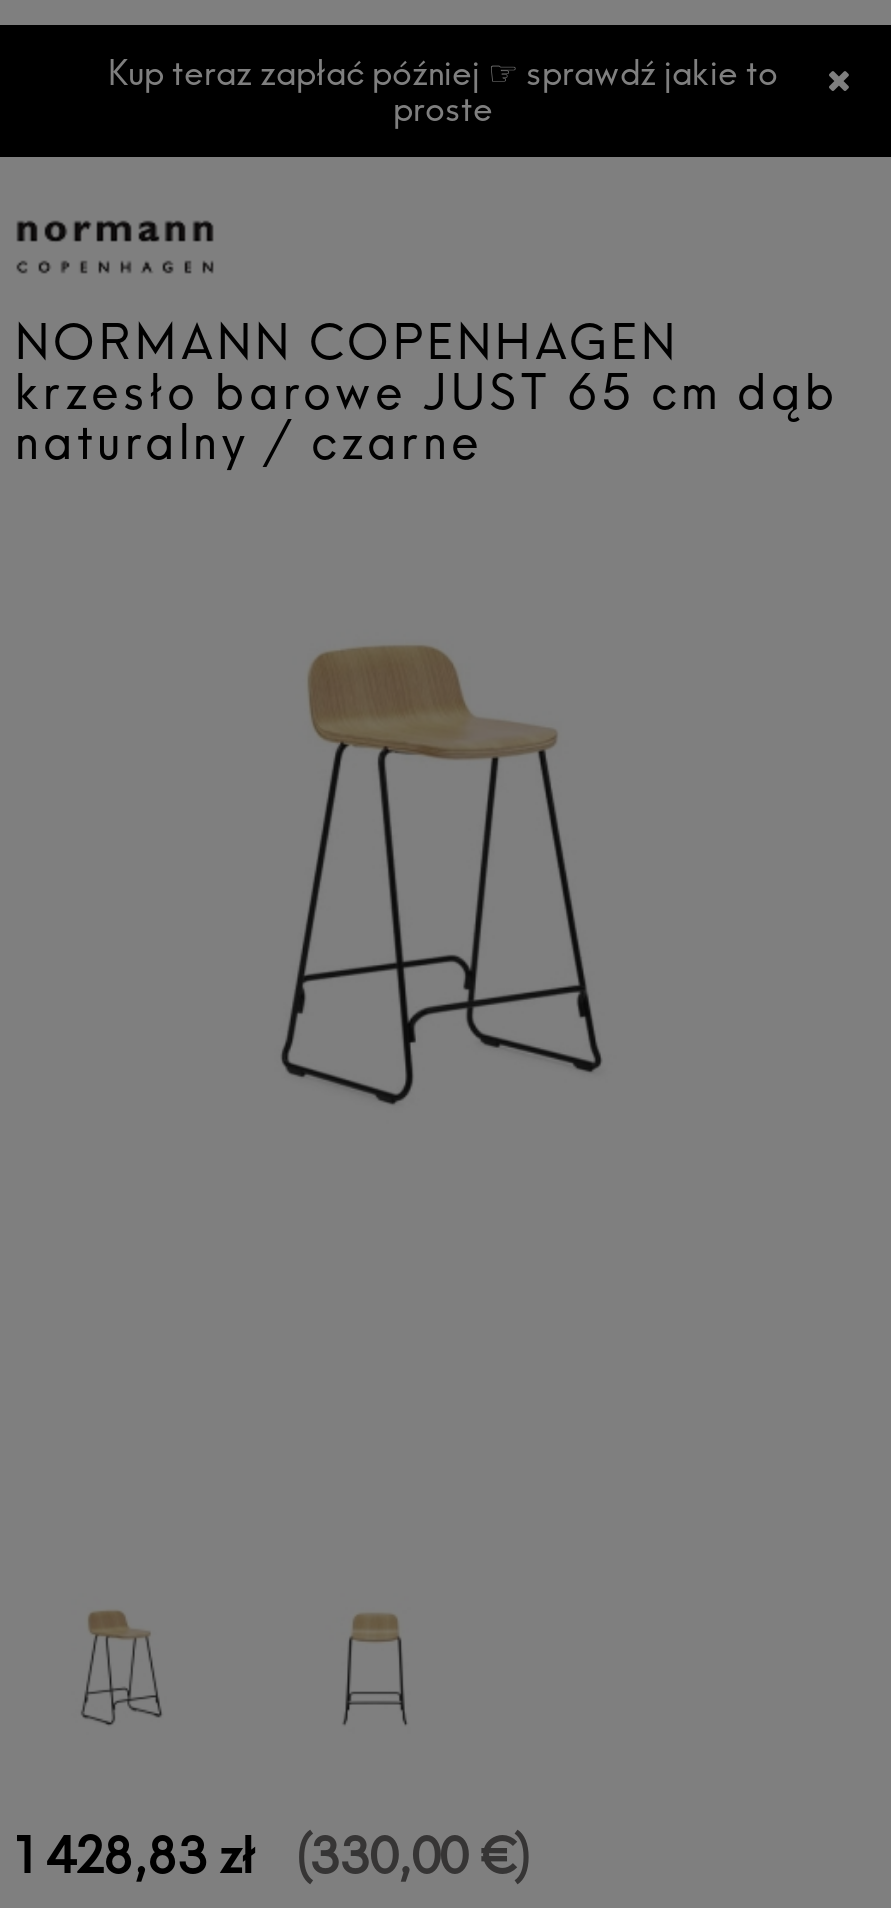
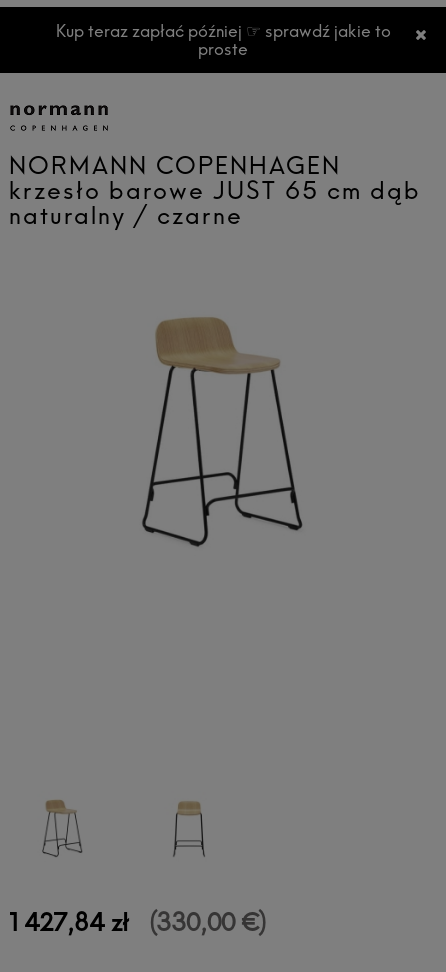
[15,1825,527,1885] 1 428,83 zł (330,00 €) -> [9,907,265,937] 1 427,84 zł (330,00 €)

